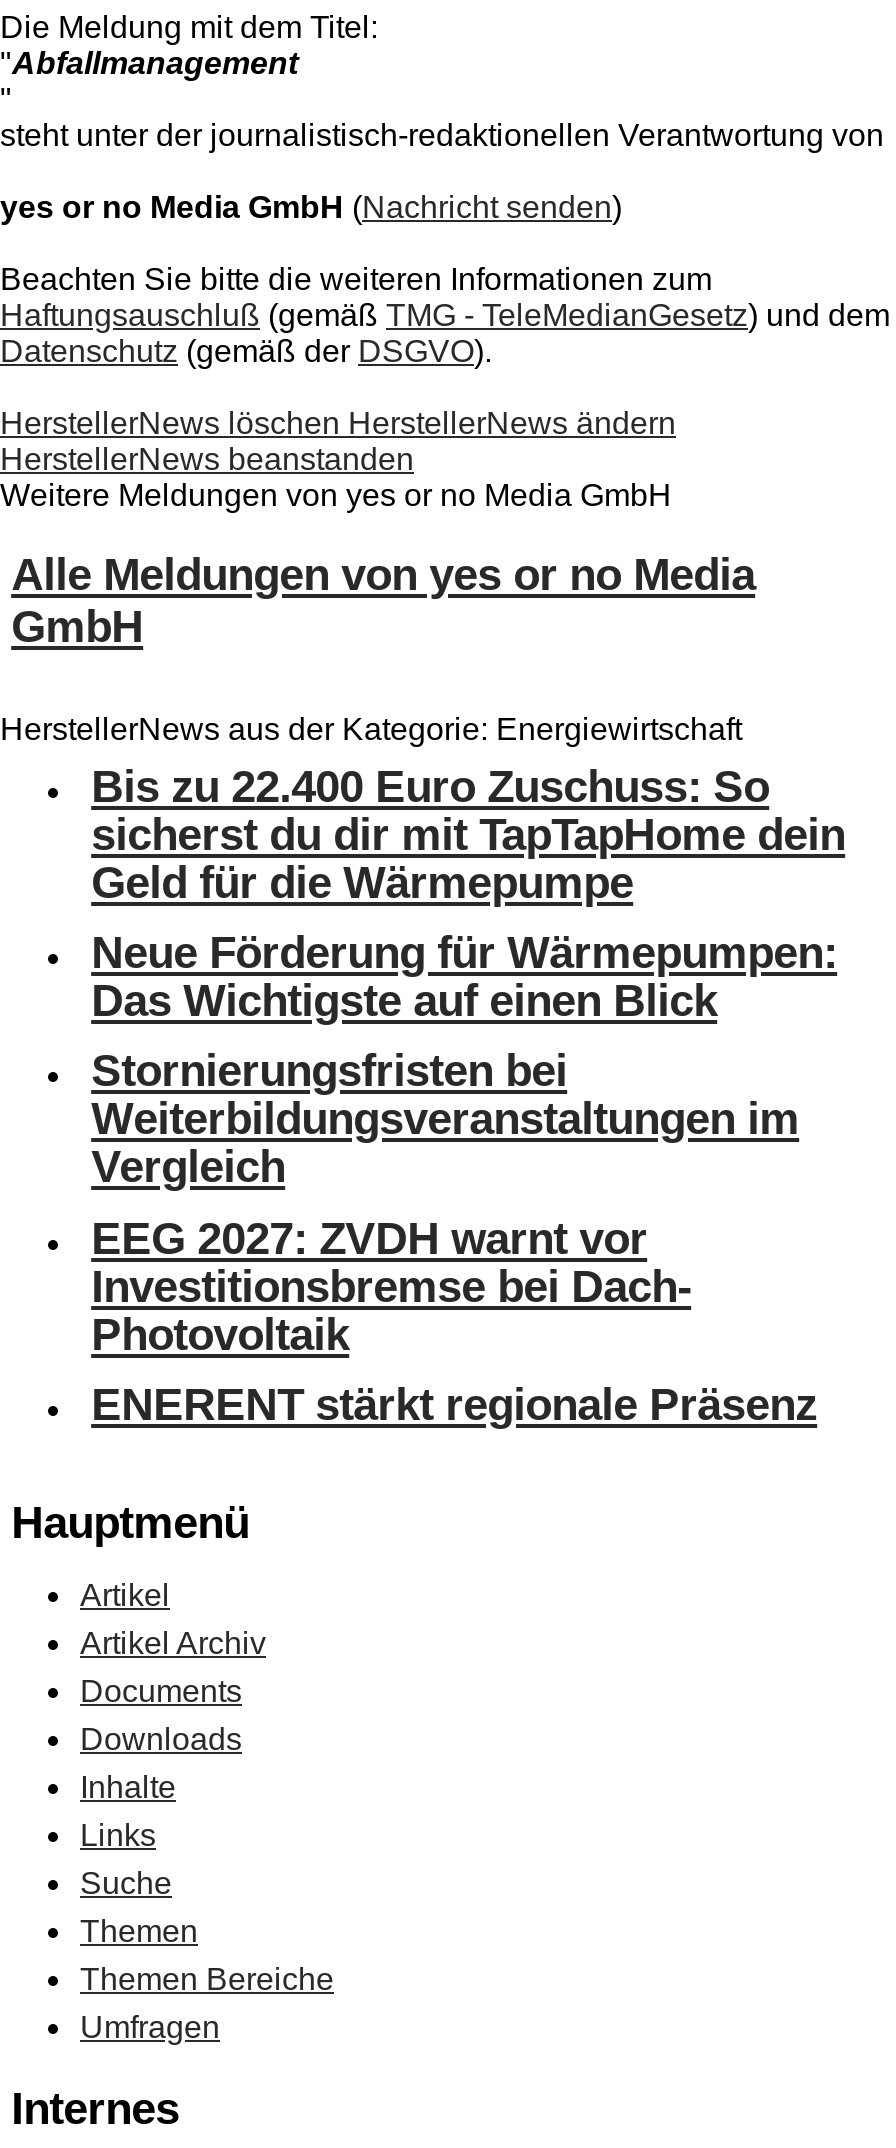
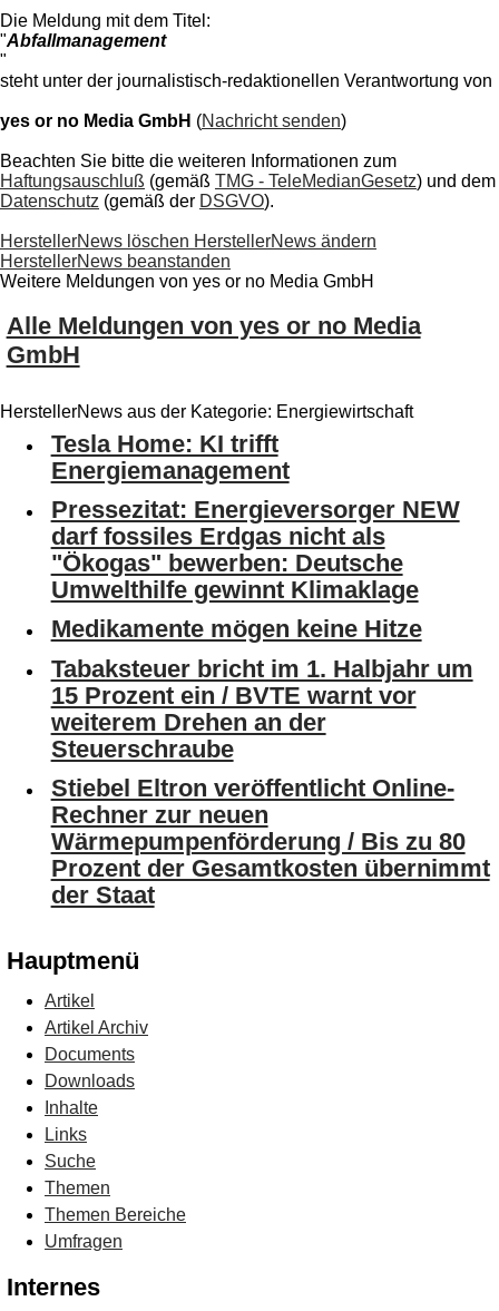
[91,762,845,1429] Bis zu 22.400 Euro Zuschuss: So | sicherst du dir mit TapTapHome dein | Geld für die Wärmepumpe | Neue Förderung für Wärmepumpen: | Das Wichtigste auf einen Blick | Stornierungsfristen bei | Weiterbildungsveranstaltungen im | Vergleich | EEG 2027: ZVDH warnt vor | Investitionsbremse bei Dach- | Photovoltaik | ENERENT stärkt regionale Präsenz -> [51,430,490,909] Tesla Home: KI trifft | Energiemanagement | Pressezitat: Energieversorger NEW | darf fossiles Erdgas nicht als | "Ökogas" bewerben: Deutsche | Umwelthilfe gewinnt Klimaklage | Medikamente mögen keine Hitze | Tabaksteuer bricht im 1. Halbjahr um | 15 Prozent ein / BVTE warnt vor | weiterem Drehen an der | Steuerschraube | Stiebel Eltron veröffentlicht Online- | Rechner zur neuen | Wärmepumpenförderung / Bis zu 80 | Prozent der Gesamtkosten übernimmt | der Staat

